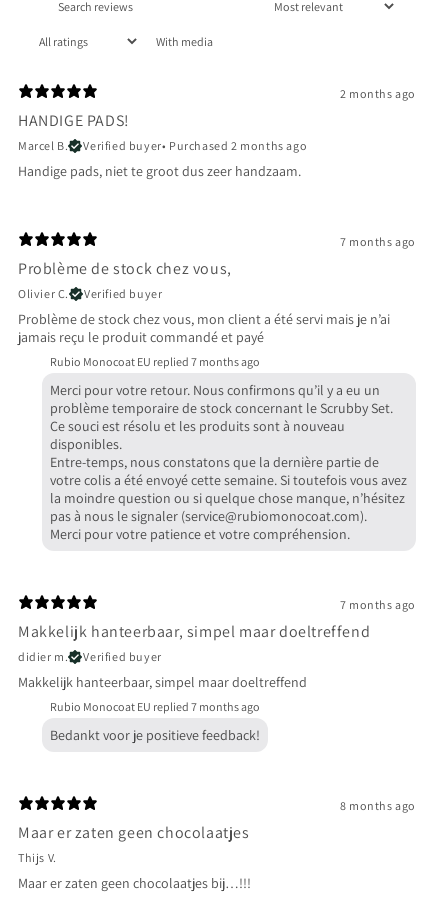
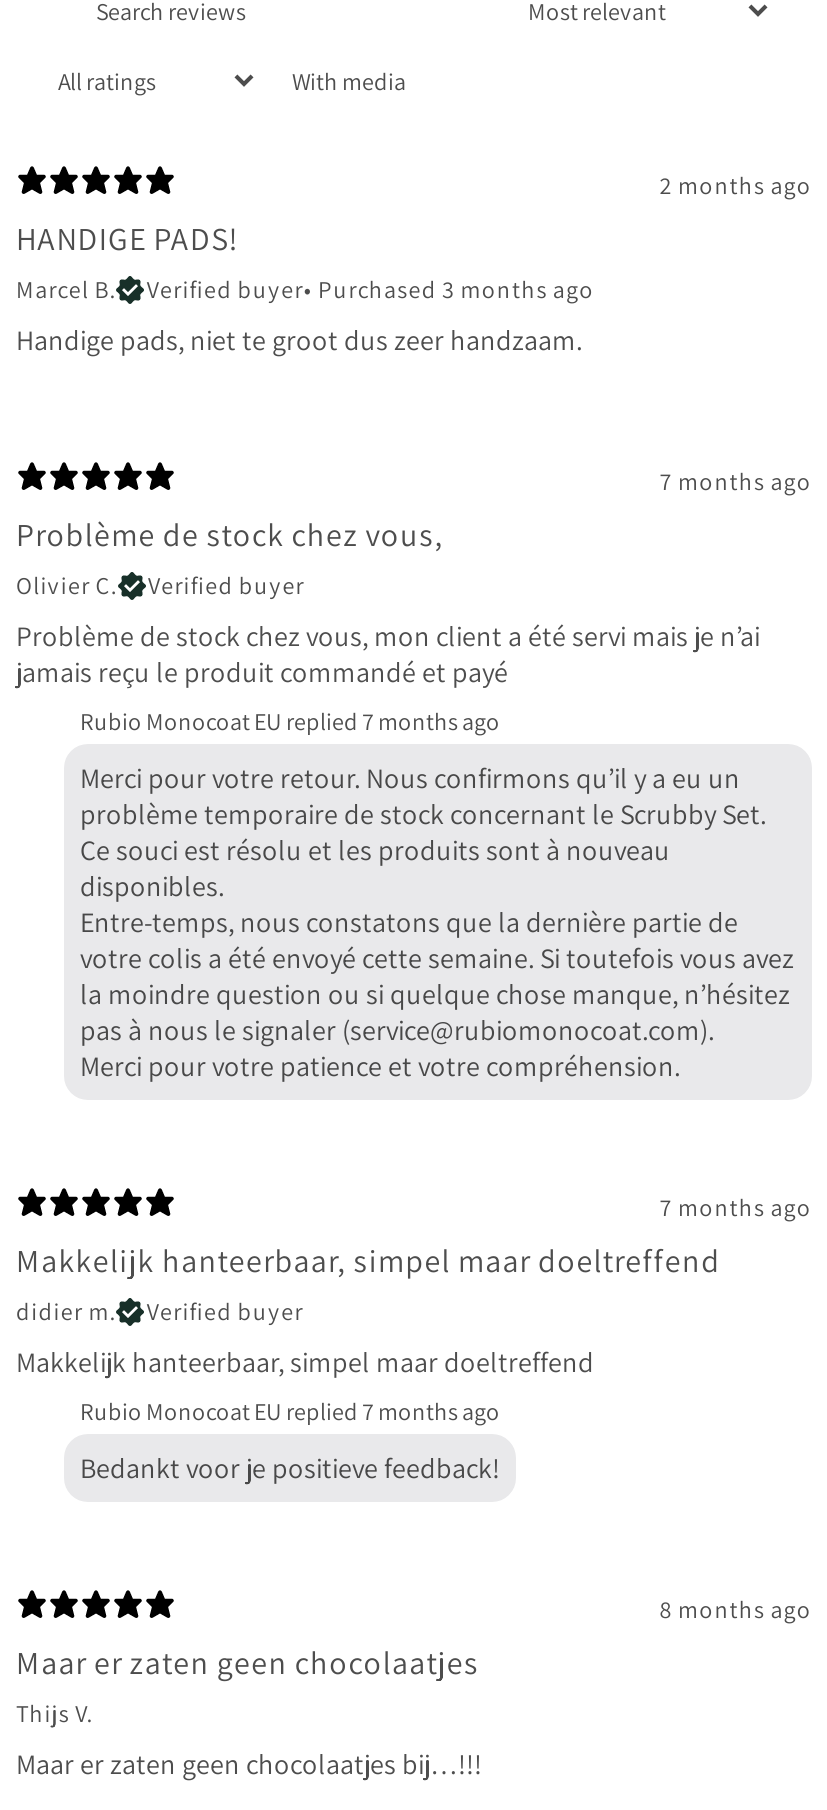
[83,138,307,153] Verified buyer• Purchased 2 months ago -> [147,274,594,304] Verified buyer• Purchased 3 months ago

